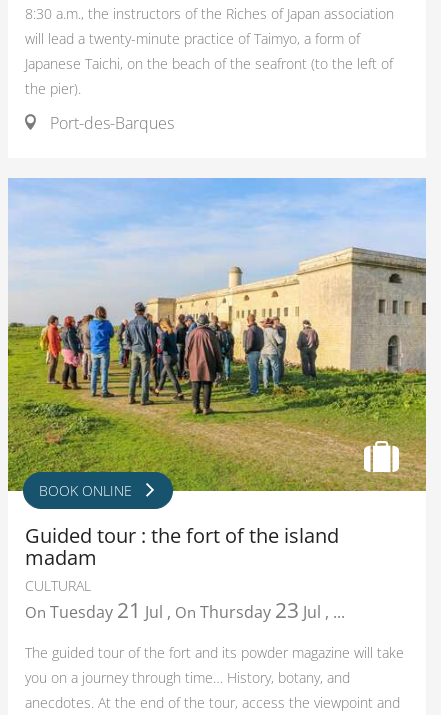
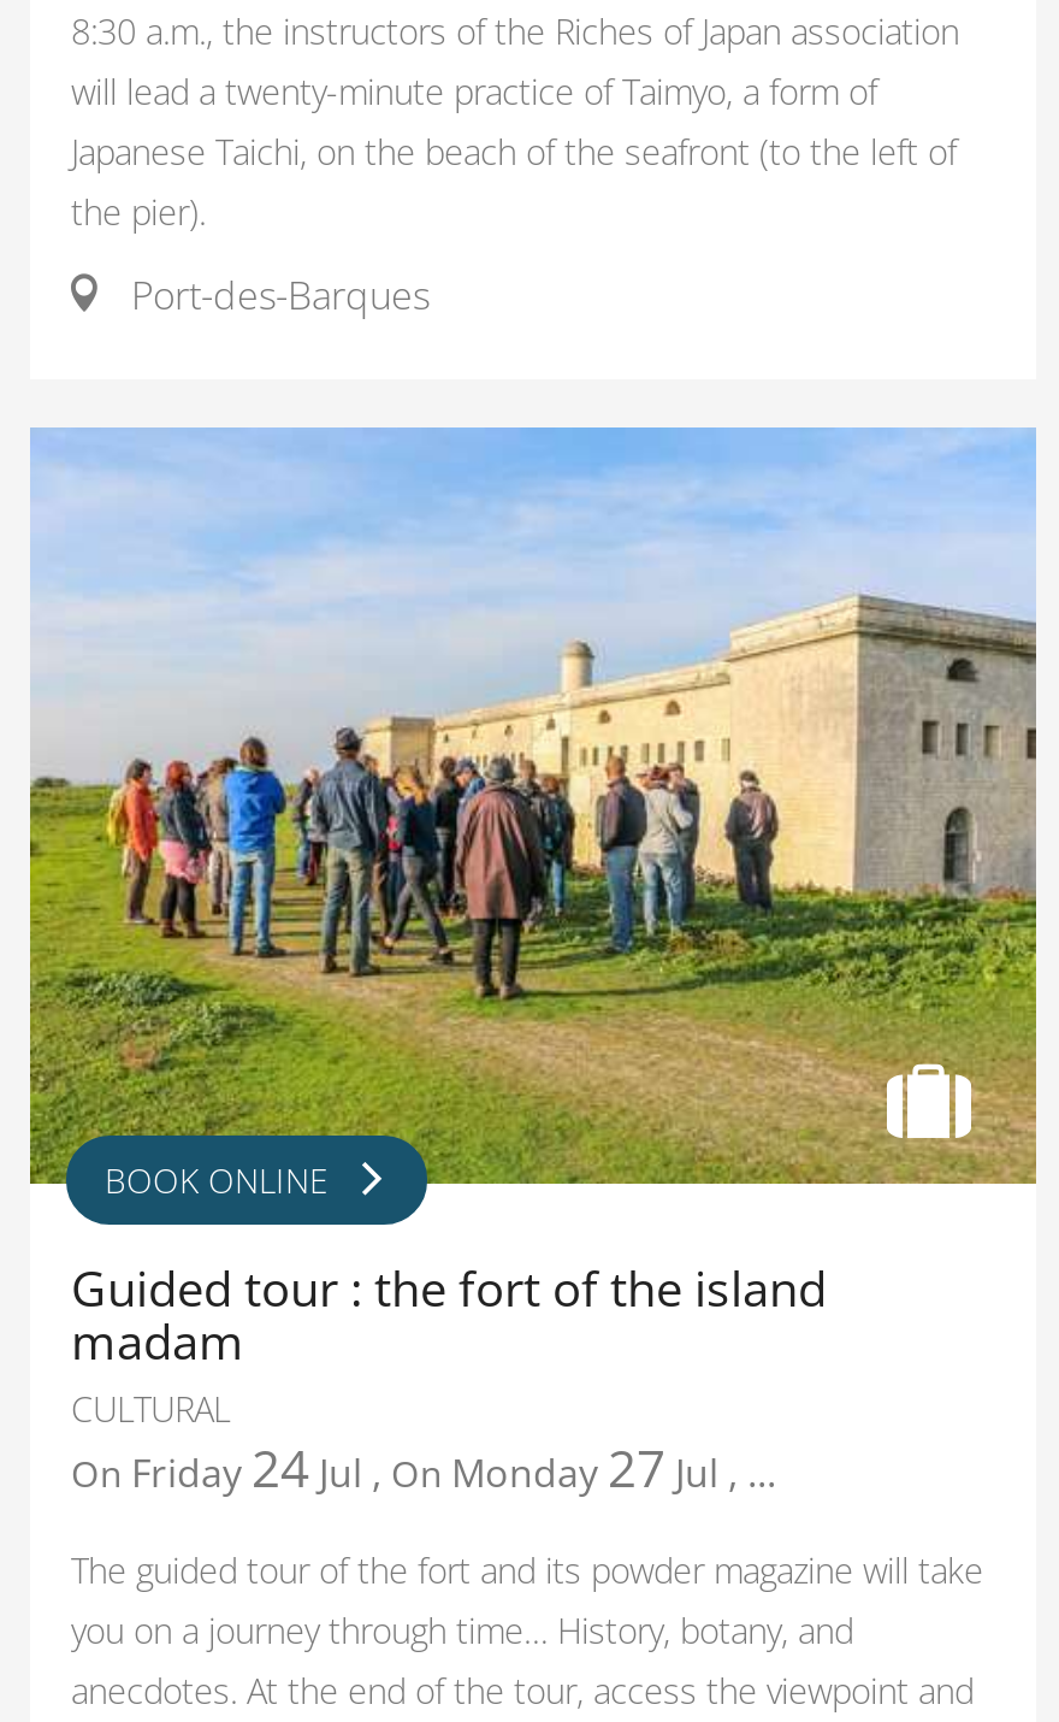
[25,595,345,623] On Tuesday 21 Jul, On Thursday 23 Jul,... -> [71,1434,776,1502] On Friday 24 Jul, On Monday 27 Jul,...

